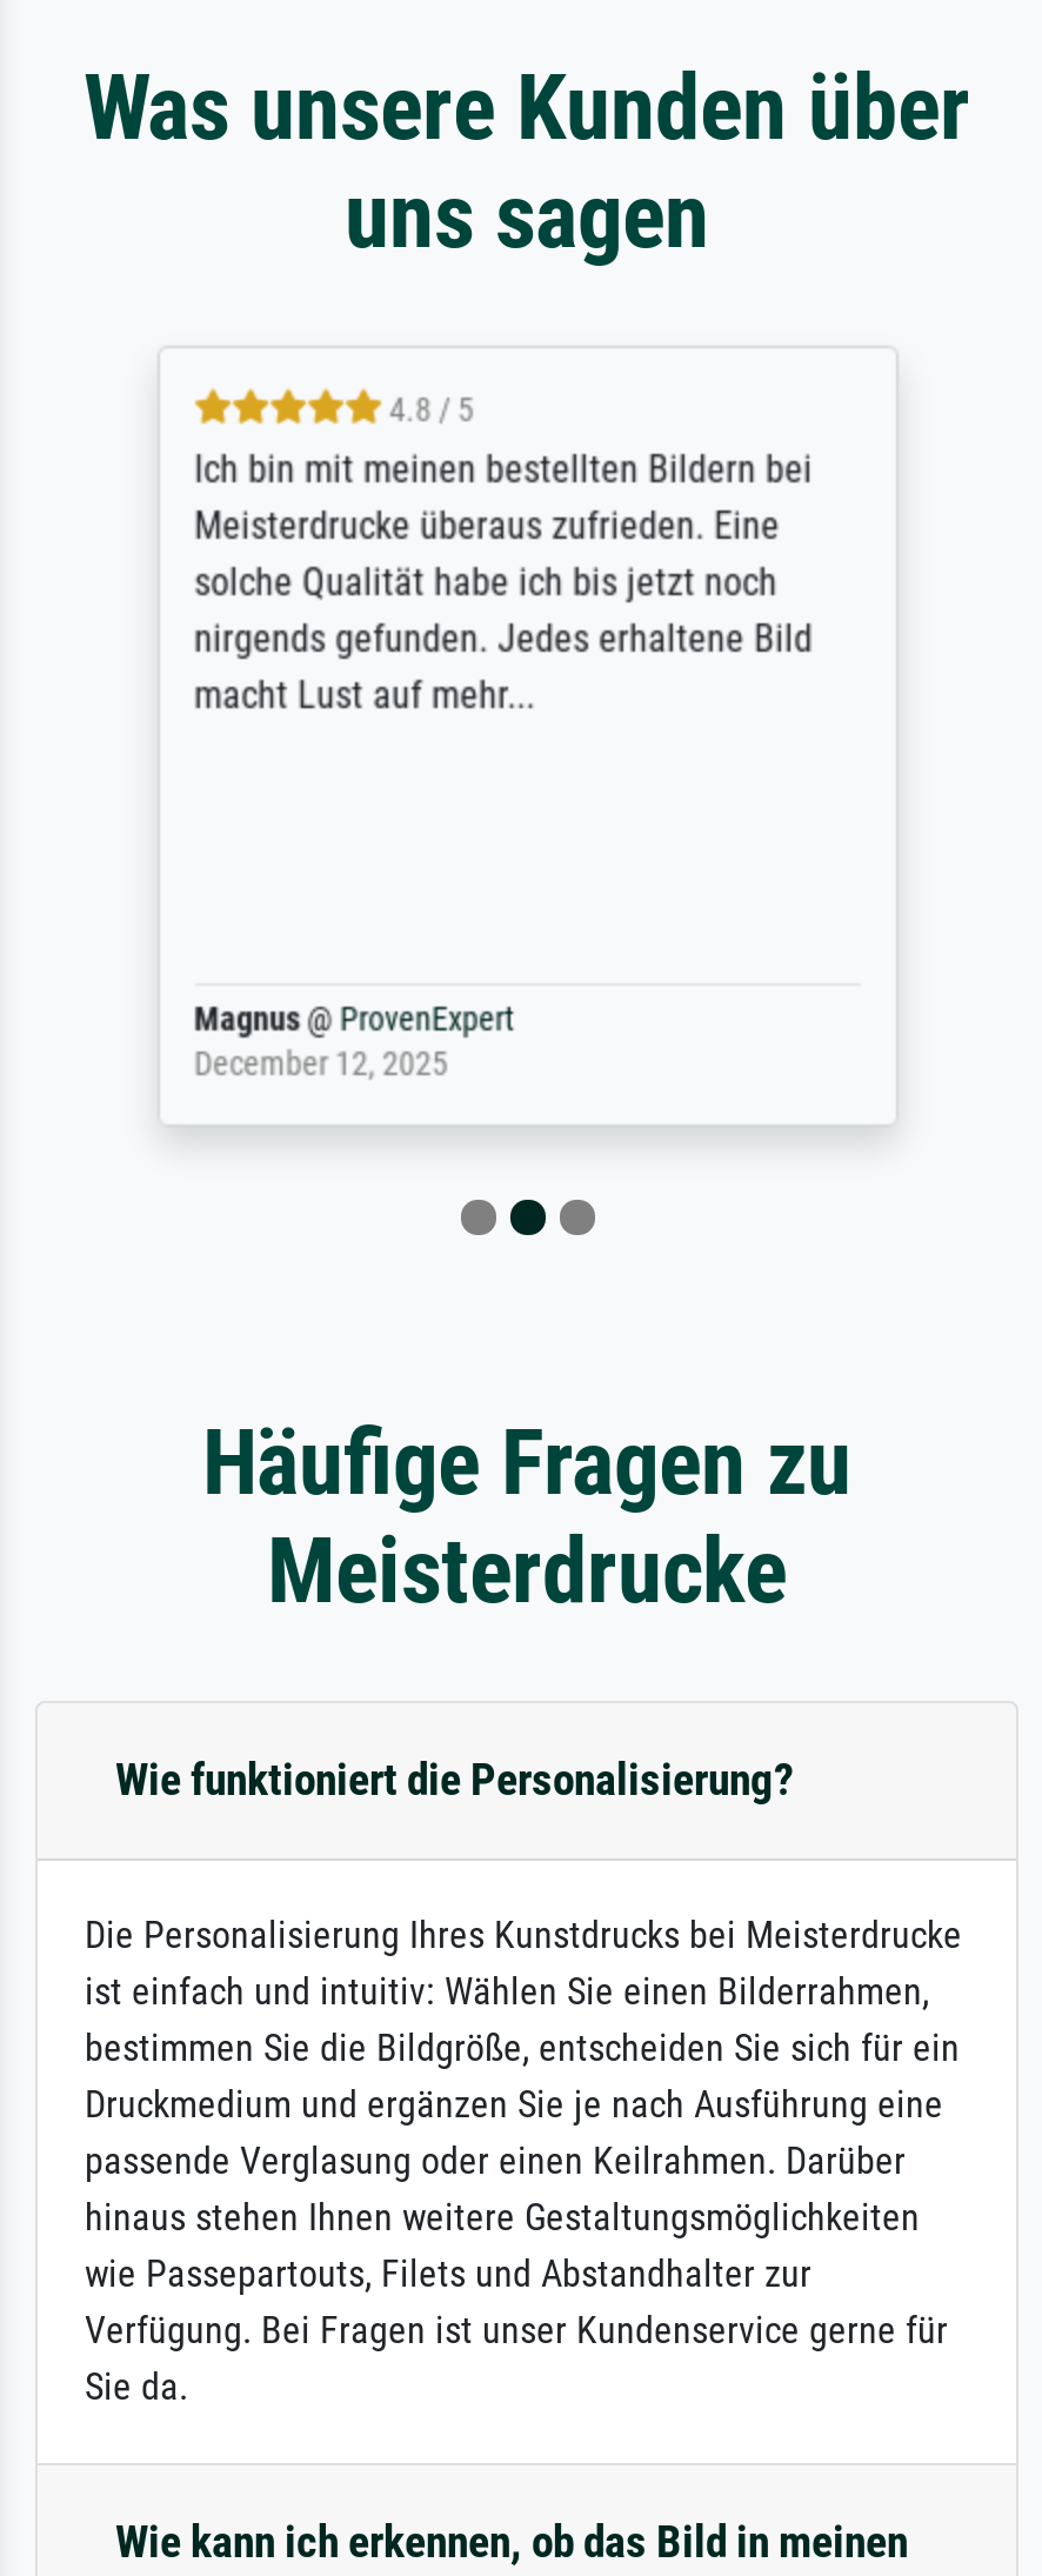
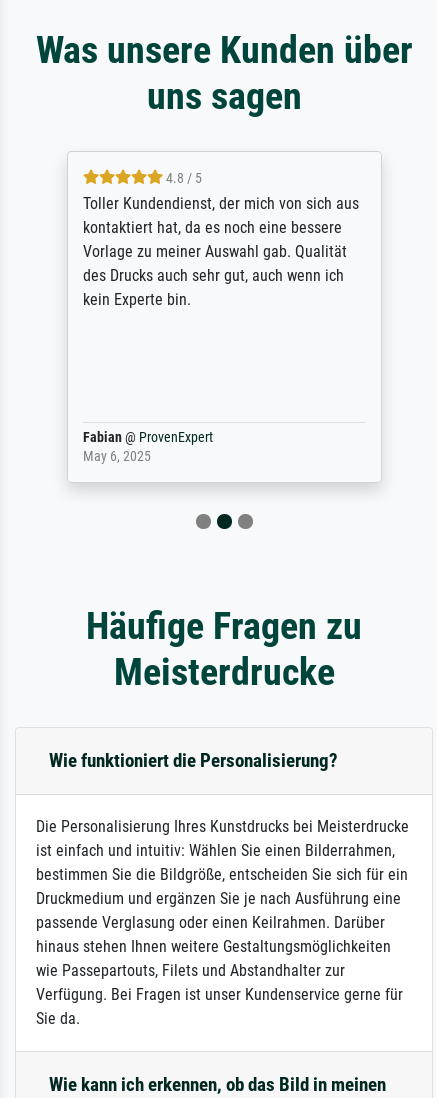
[194,448,813,719] Ich bin mit meinen bestellten Bildern bei | Meisterdrucke überaus zufrieden. Eine | solche Qualität habe ich bis jetzt noch | nirgends gefunden. Jedes erhaltene Bild | macht Lust auf mehr... -> [82,194,358,309] Toller Kundendienst, der mich von sich aus | kontaktiert hat, da es noch eine bessere | Vorlage zu meiner Auswahl gab. Qualität | des Drucks auch sehr gut, auch wenn ich | kein Experte bin.
[194,1001,514,1086] Magnus @ ProvenExpert | December 12, 2025 -> [82,429,212,465] Fabian @ ProvenExpert | May 6, 2025

